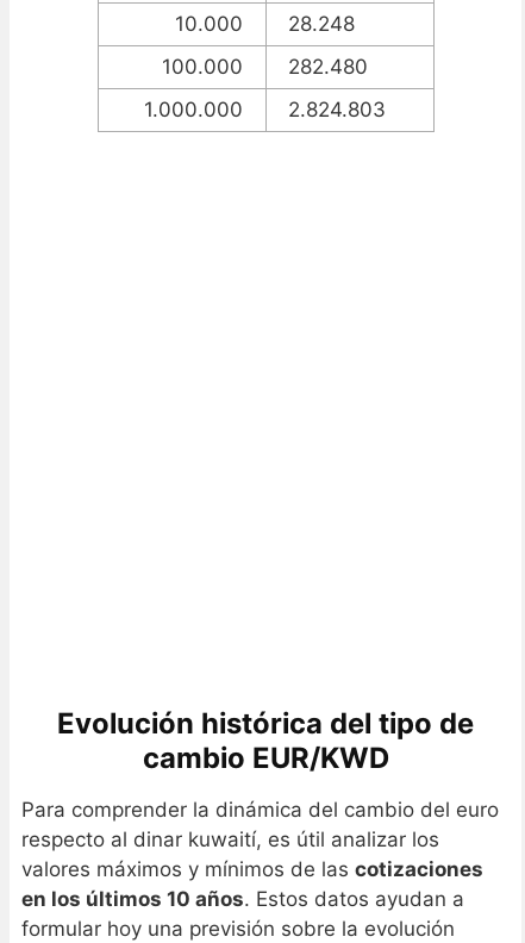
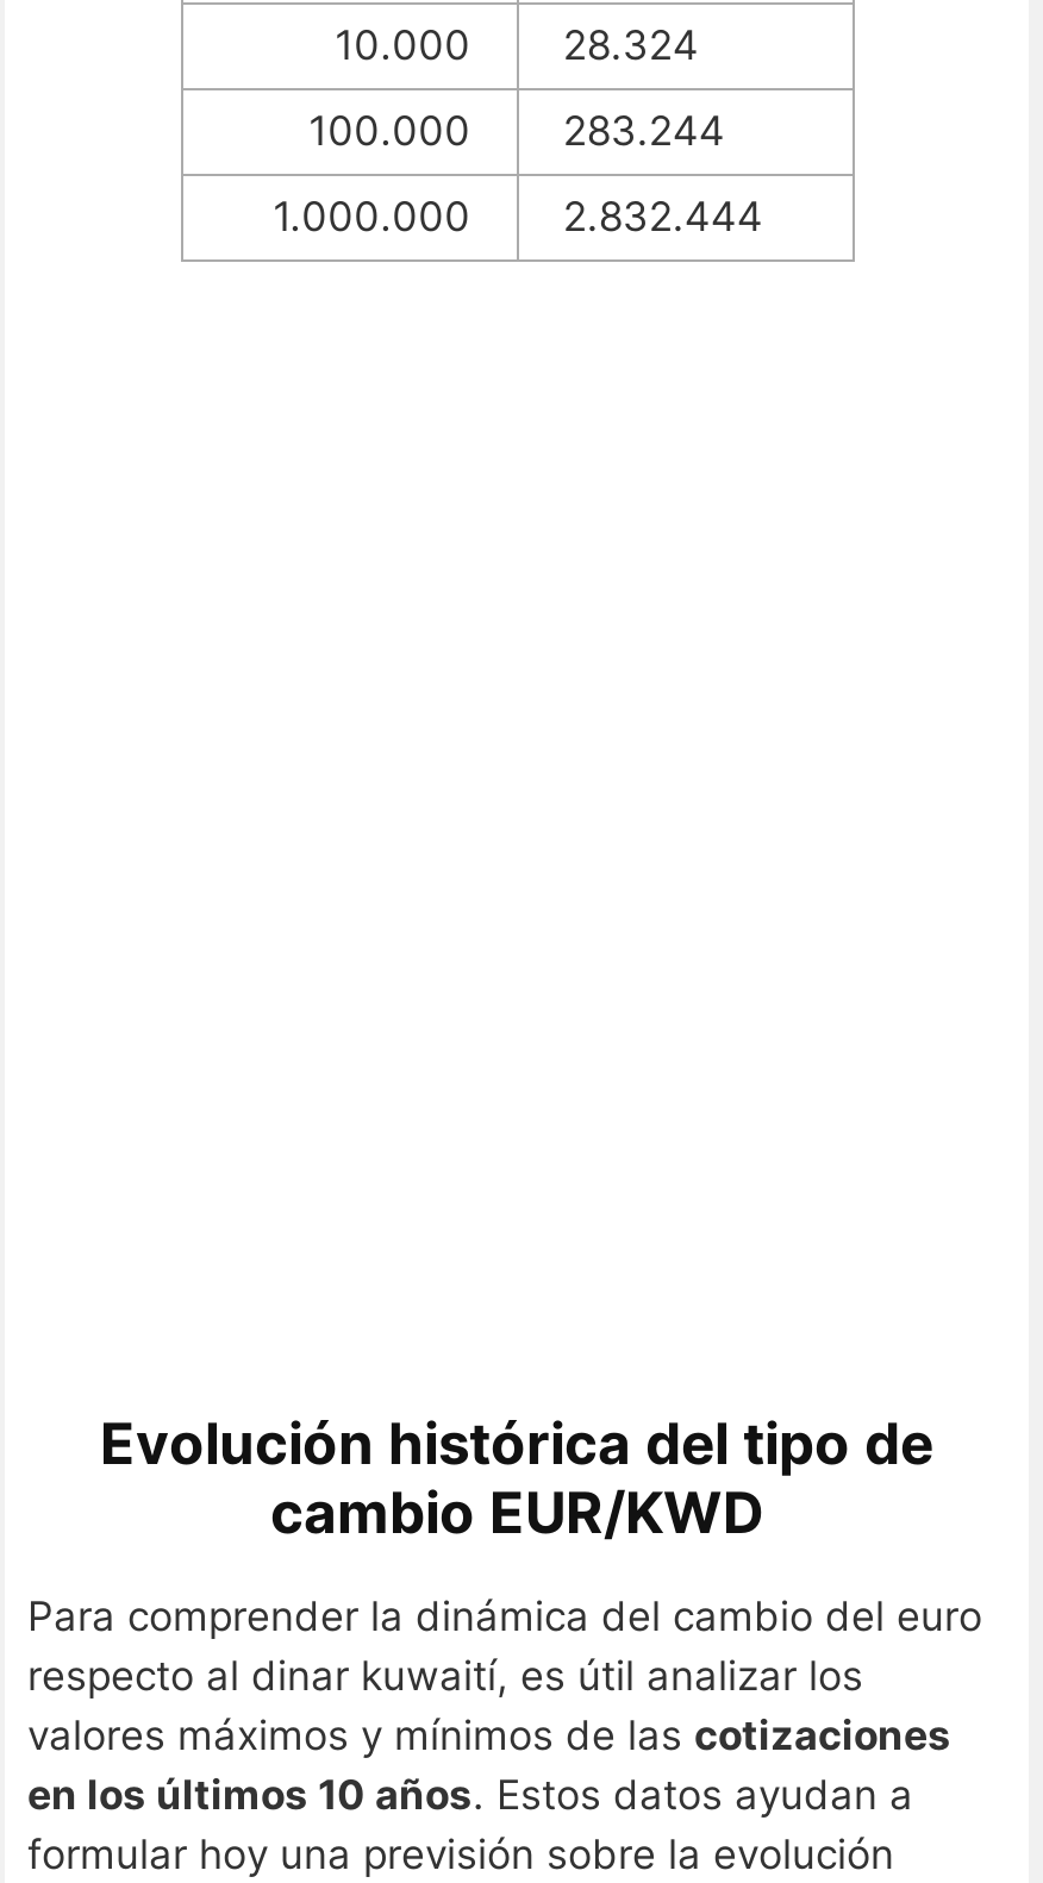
[175,12,355,35] 10.000 28.248 -> [335,21,699,69] 10.000 28.324
[161,55,368,78] 100.000 282.480 -> [309,107,725,154] 100.000 283.244
[144,97,386,121] 1.000.000 2.824.803 -> [273,192,763,240] 1.000.000 2.832.444

